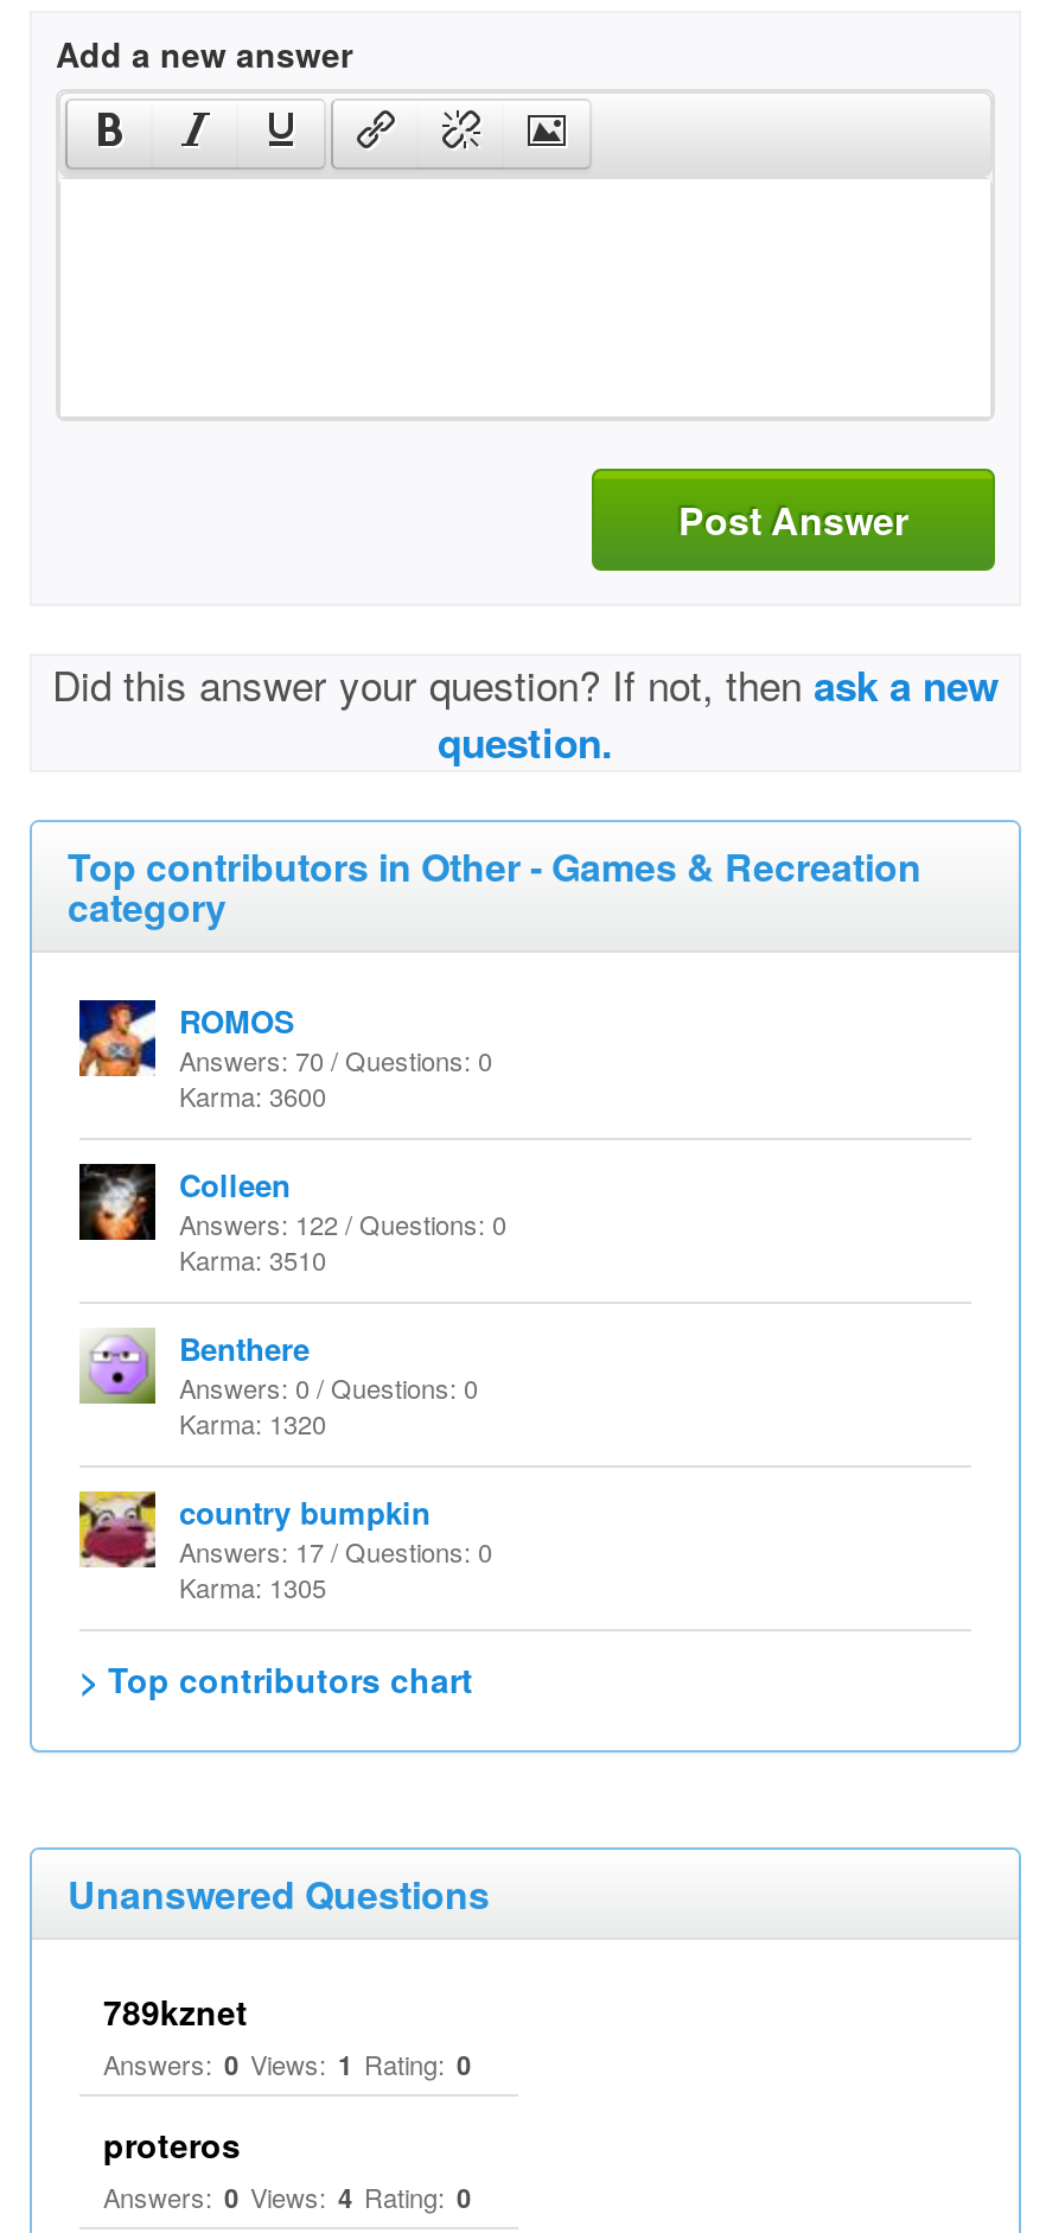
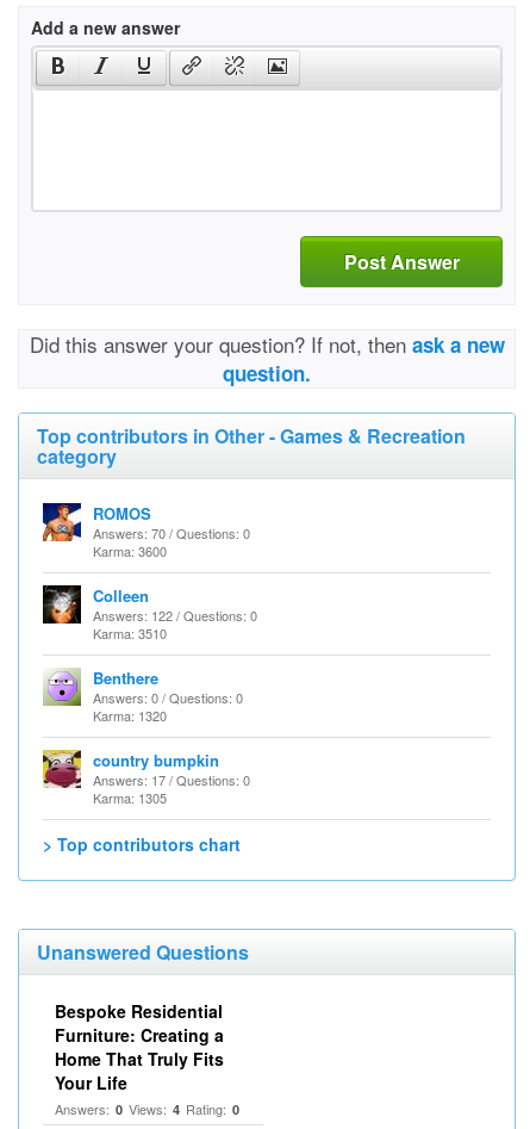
[103,1987,471,2168] 789kznet | Answers: 0 Views: 1 Rating: 0 | proteros -> [55,999,224,1094] Bespoke Residential | Furniture: Creating a | Home That Truly Fits | Your Life

